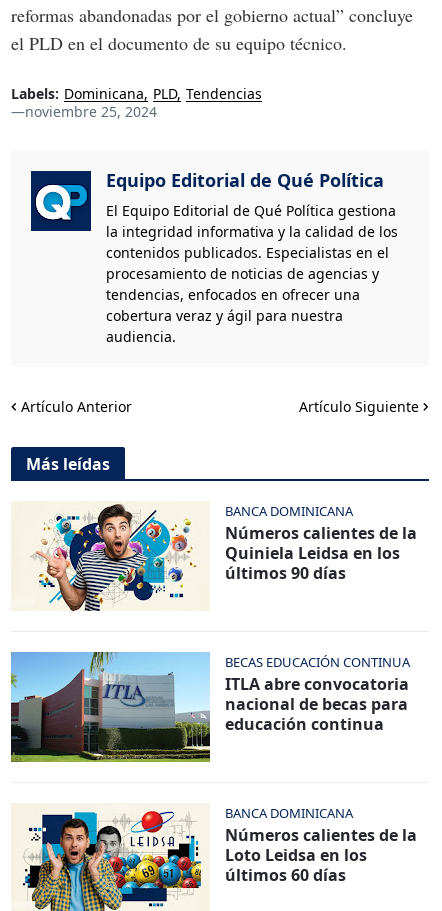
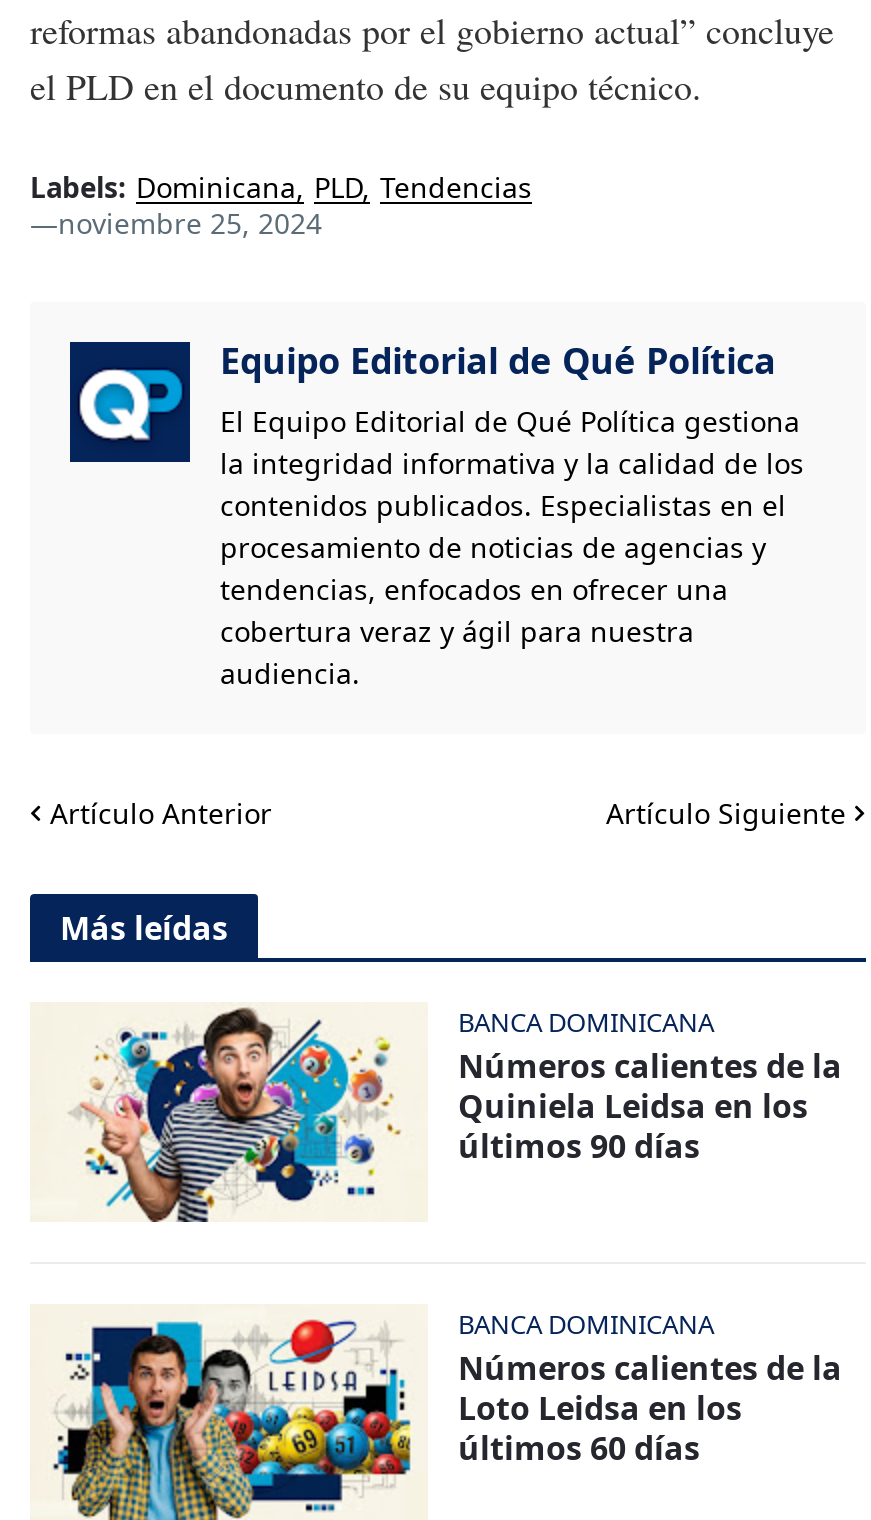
[10,651,410,763] [image] | BECAS EDUCACIÓN CONTINUA | ITLA abre convocatoria | nacional de becas para | educación continua -> none

